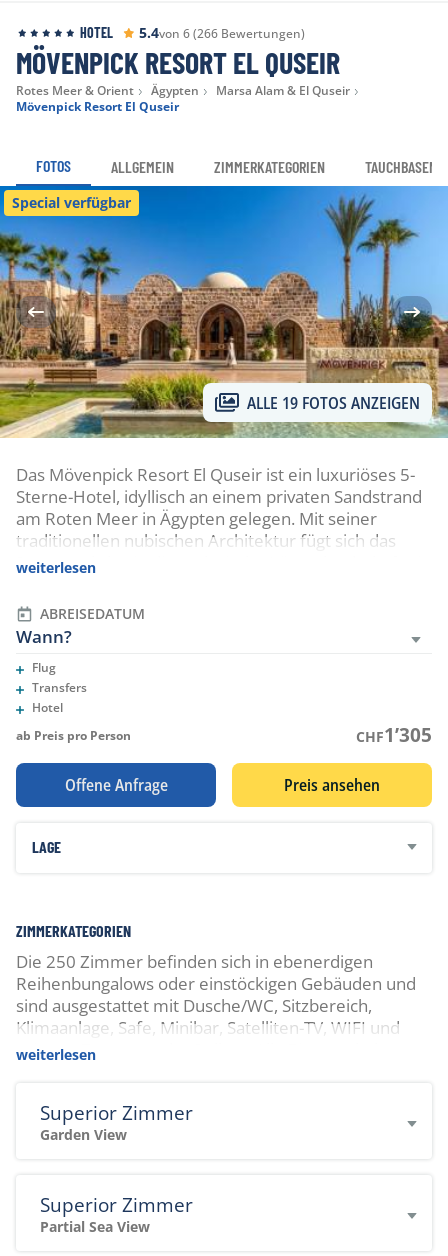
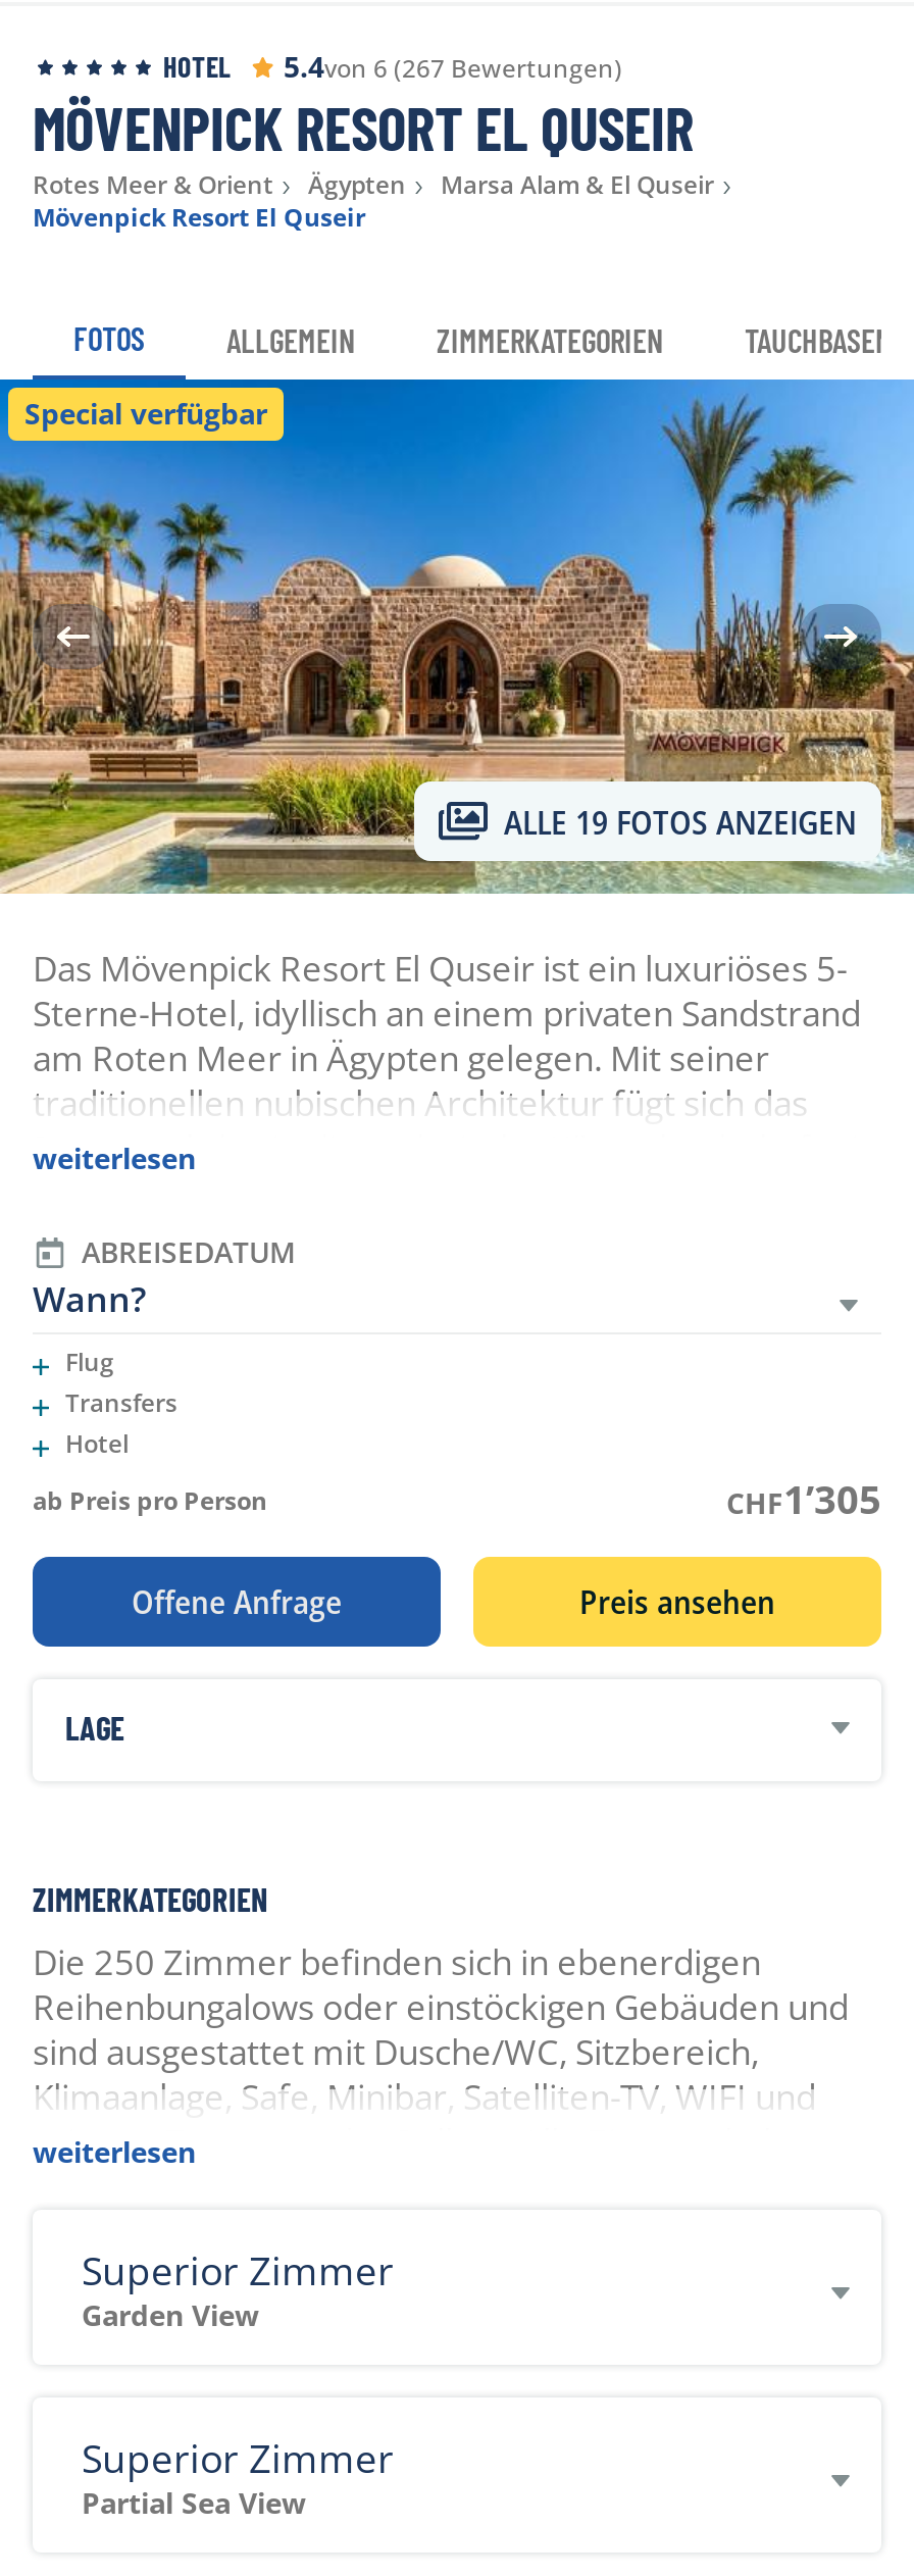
[139,23,305,42] 5.4von 6 (266 Bewertungen) -> [284,47,622,86] 5.4von 6 (267 Bewertungen)

